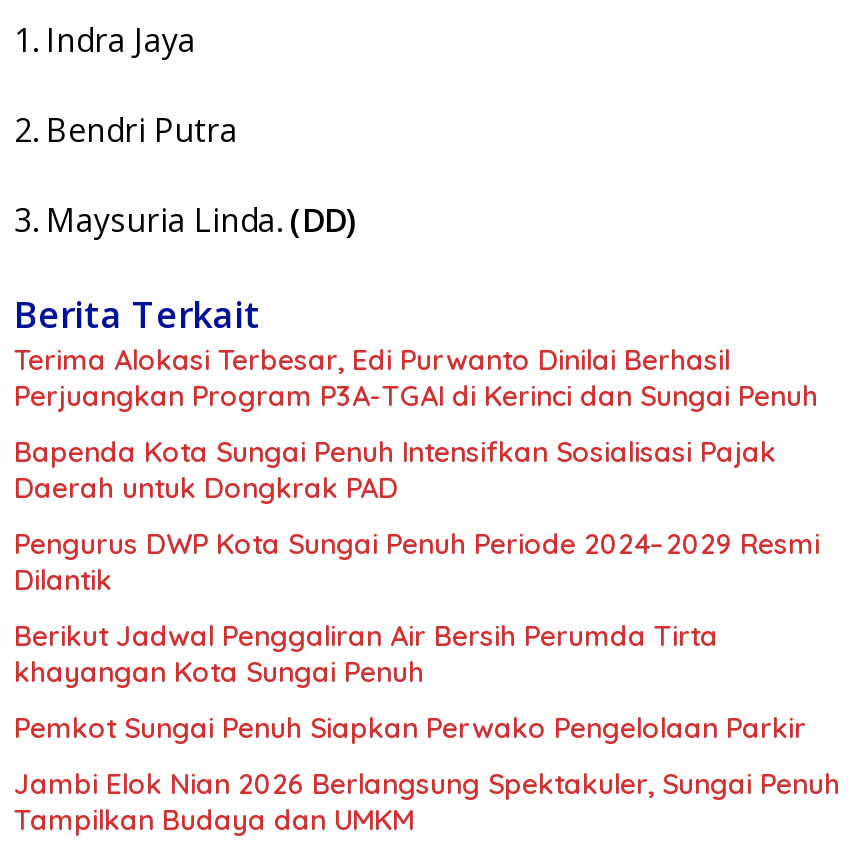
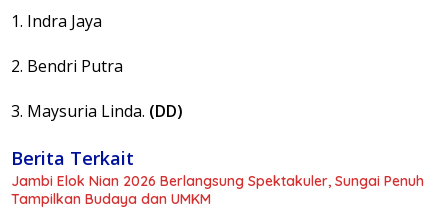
[14,341,820,745] Terima Alokasi Terbesar, Edi Purwanto Dinilai Berhasil | Perjuangkan Program P3A-TGAI di Kerinci dan Sungai Penuh | Bapenda Kota Sungai Penuh Intensifkan Sosialisasi Pajak | Daerah untuk Dongkrak PAD | Pengurus DWP Kota Sungai Penuh Periode 2024–2029 Resmi | Dilantik | Berikut Jadwal Penggaliran Air Bersih Perumda Tirta | khayangan Kota Sungai Penuh | Pemkot Sungai Penuh Siapkan Perwako Pengelolaan Parkir -> none

